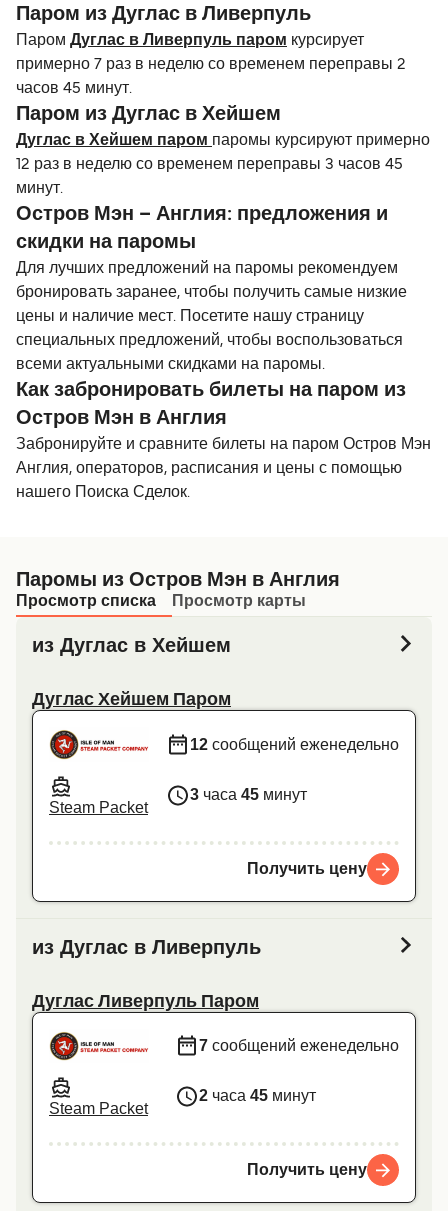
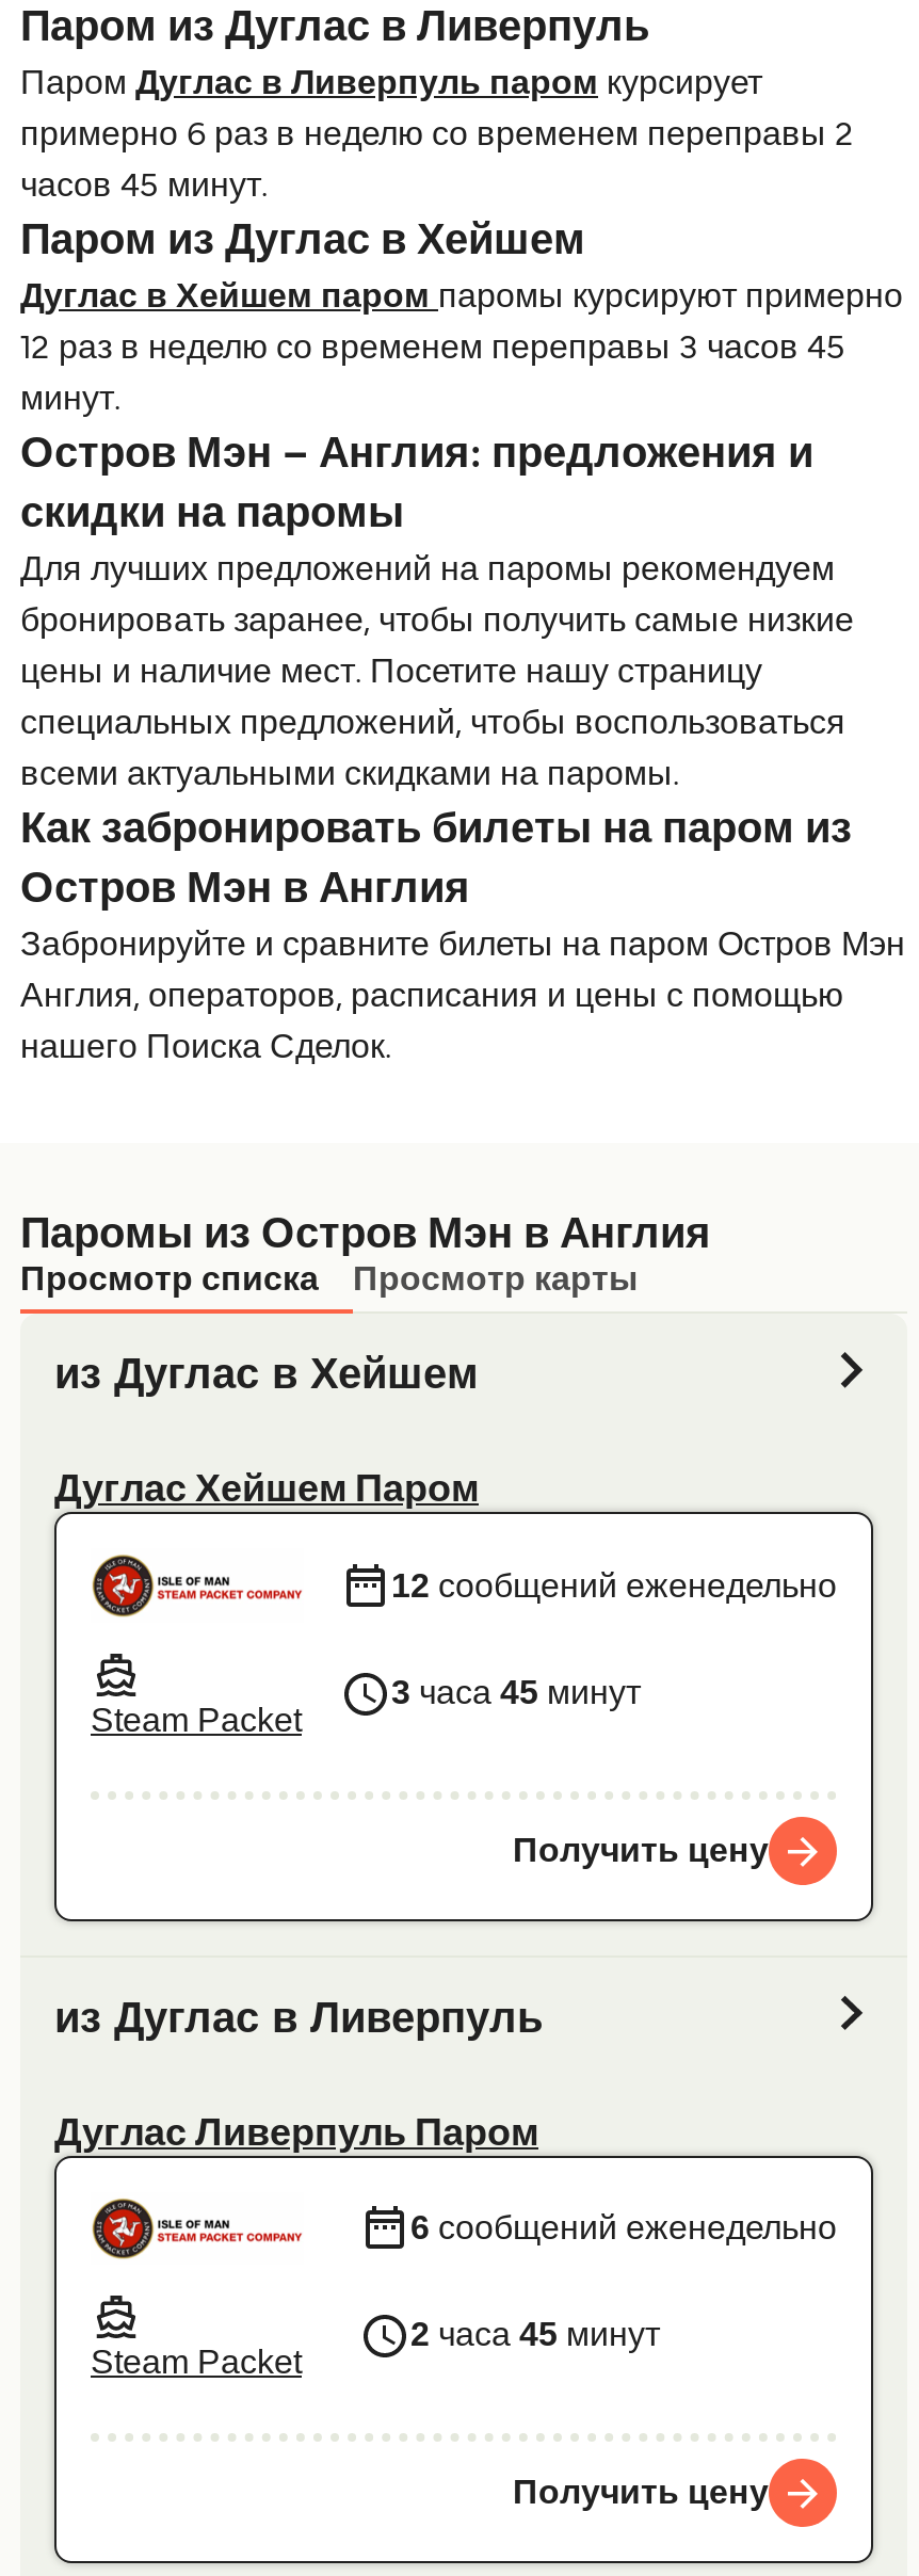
[16,58,406,72] примерно 7 раз в неделю со временем переправы 2 -> [20,123,854,152] примерно 6 раз в неделю со временем переправы 2
[199,1037,399,1054] 7 сообщений еженедельно -> [410,2208,837,2245] 6 сообщений еженедельно

